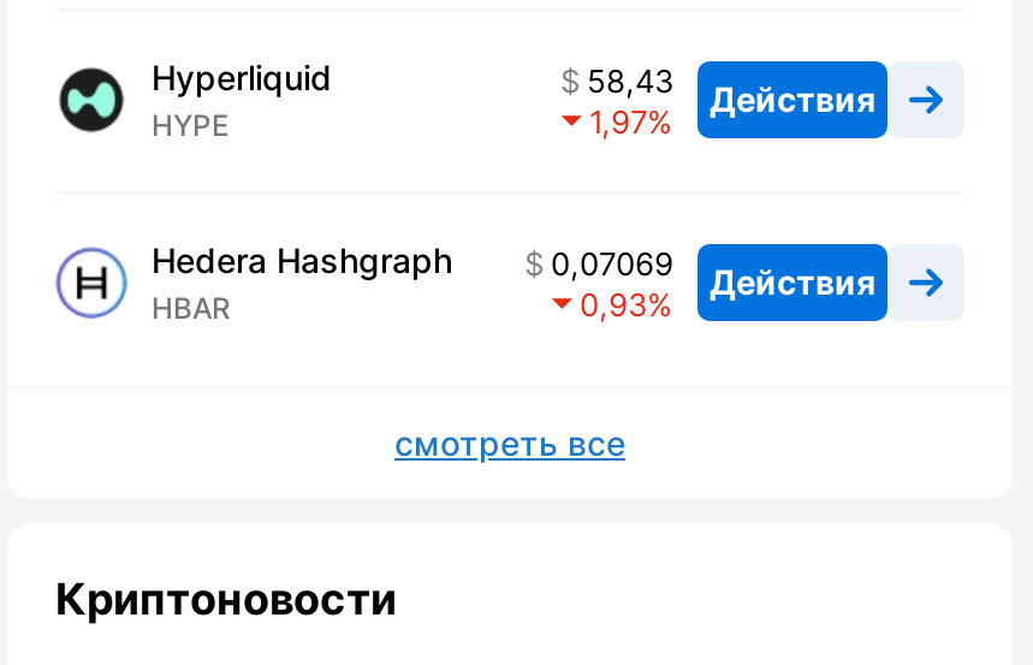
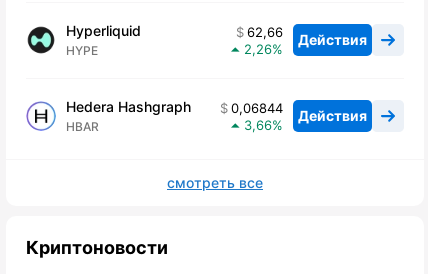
[587,61,875,120] 58,43 Действия -> [247,24,367,48] 62,66 Действия
[589,102,647,140] 1,97 -> [244,41,272,57] 2,26
[551,244,875,303] 0,07069 Действия -> [231,100,367,124] 0,06844 Действия
[580,285,647,323] 0,93 -> [244,117,272,133] 3,66

